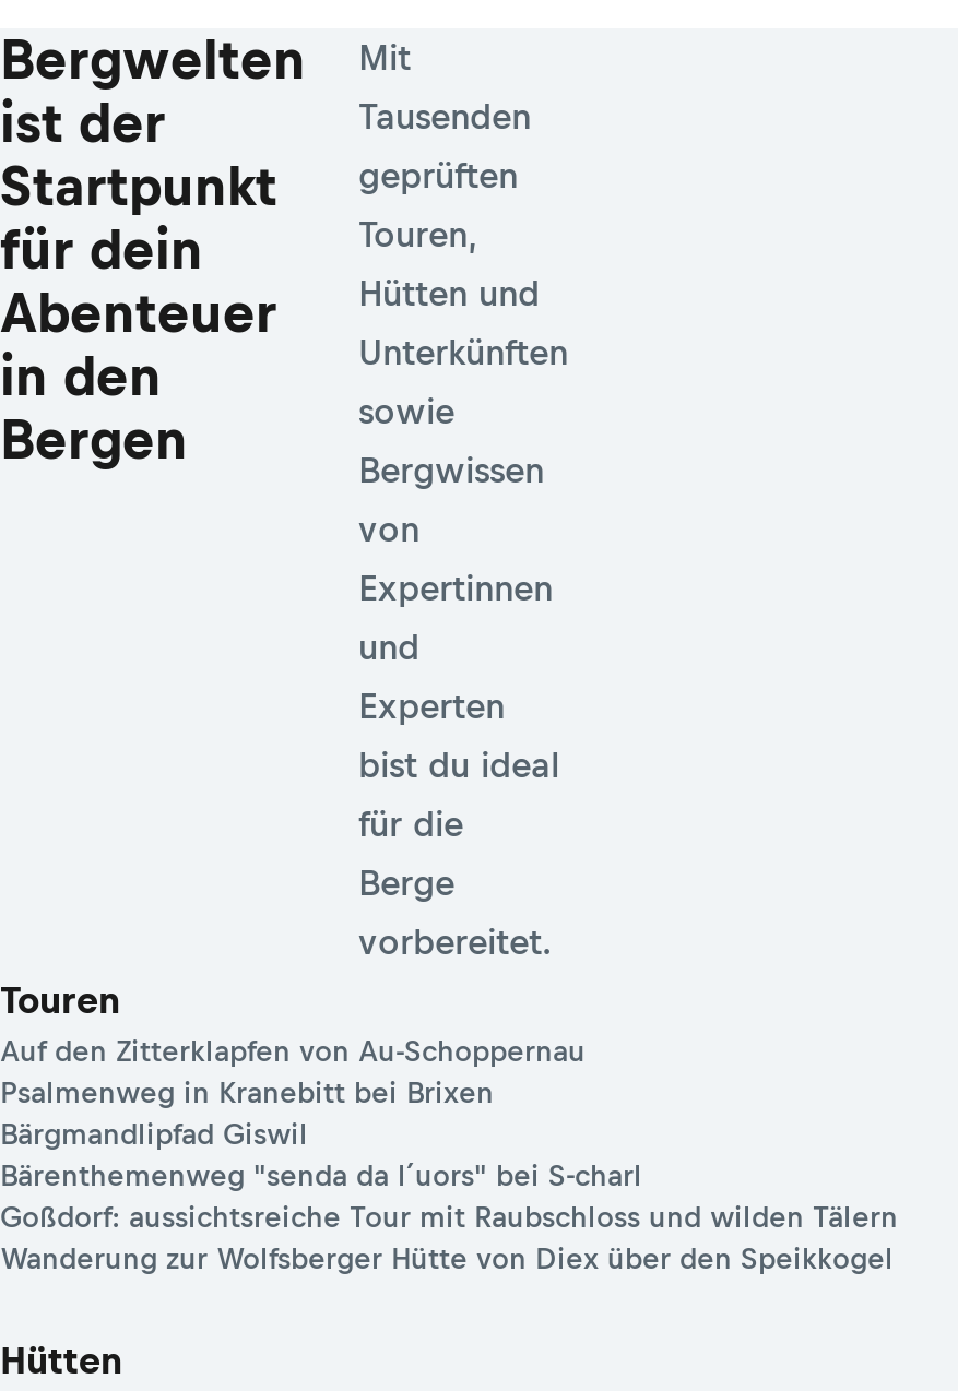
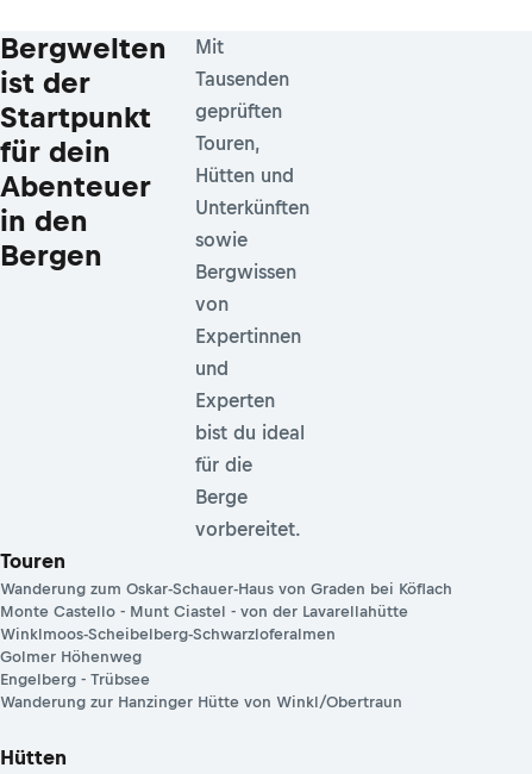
[0,1036,898,1276] Auf den Zitterklapfen von Au-Schoppernau | Psalmenweg in Kranebitt bei Brixen | Bärgmandlipfad Giswil | Bärenthemenweg "senda da l´uors" bei S-charl | Goßdorf: aussichtsreiche Tour mit Raubschloss und wilden Tälern | Wanderung zur Wolfsberger Hütte von Diex über den Speikkogel -> [0,580,452,711] Wanderung zum Oskar-Schauer-Haus von Graden bei Köflach | Monte Castello - Munt Ciastel - von der Lavarellahütte | Winklmoos-Scheibelberg-Schwarzloferalmen | Golmer Höhenweg | Engelberg - Trübsee | Wanderung zur Hanzinger Hütte von Winkl/Obertraun

